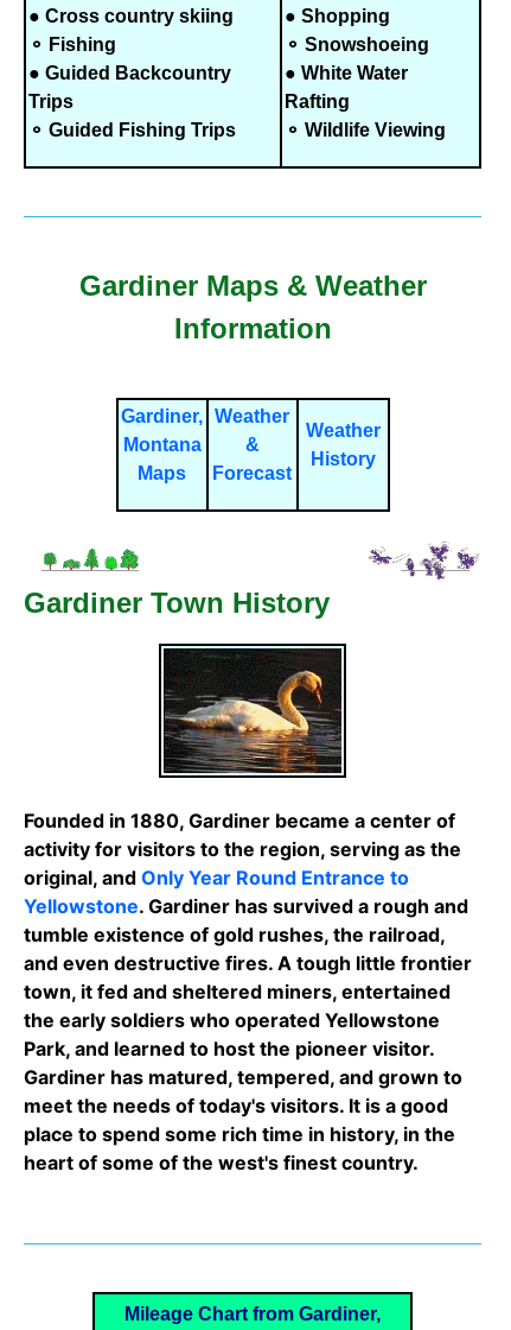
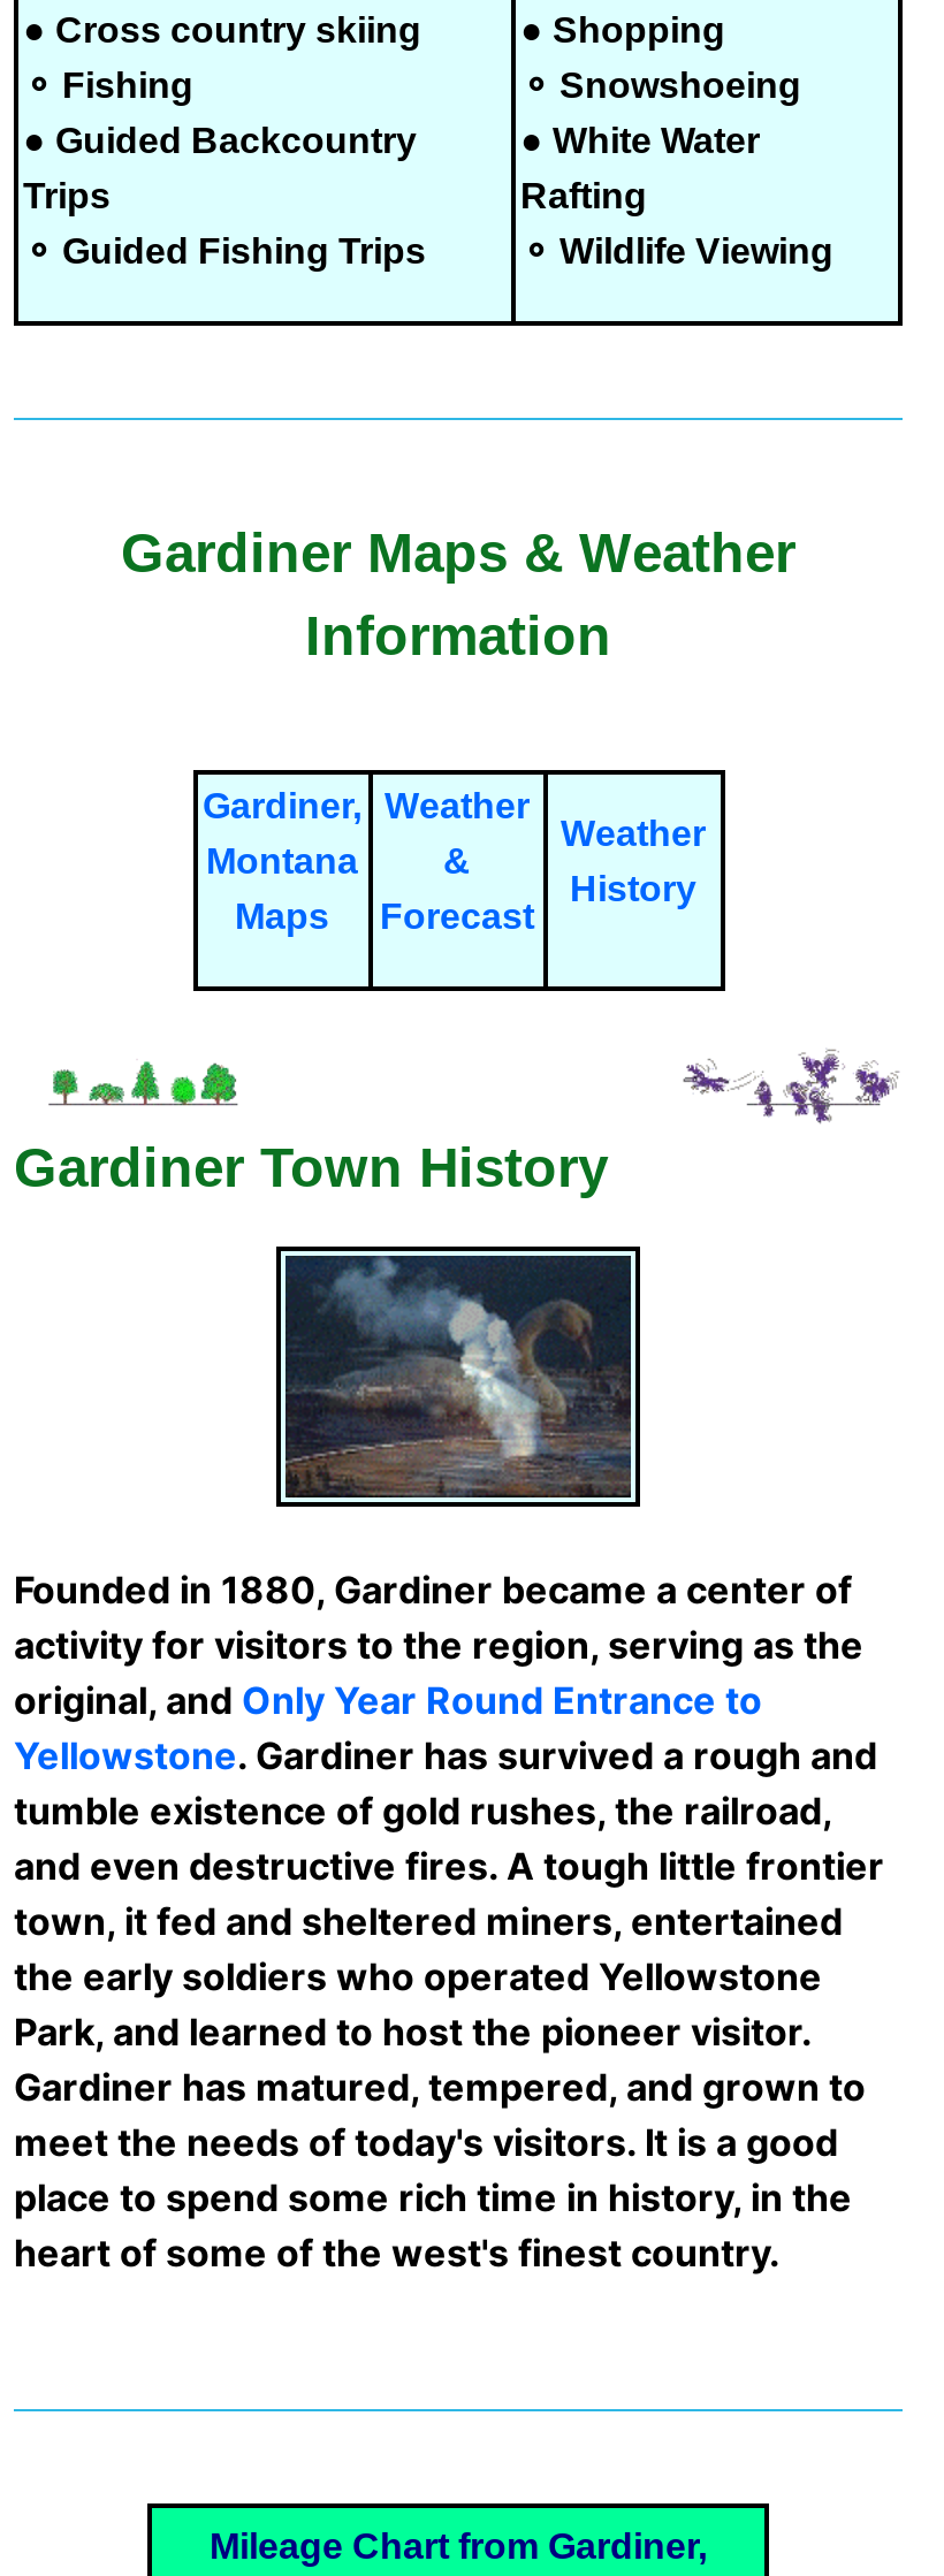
[164,648,340,773] [image] -> [286,1256,631,1493] [image]

